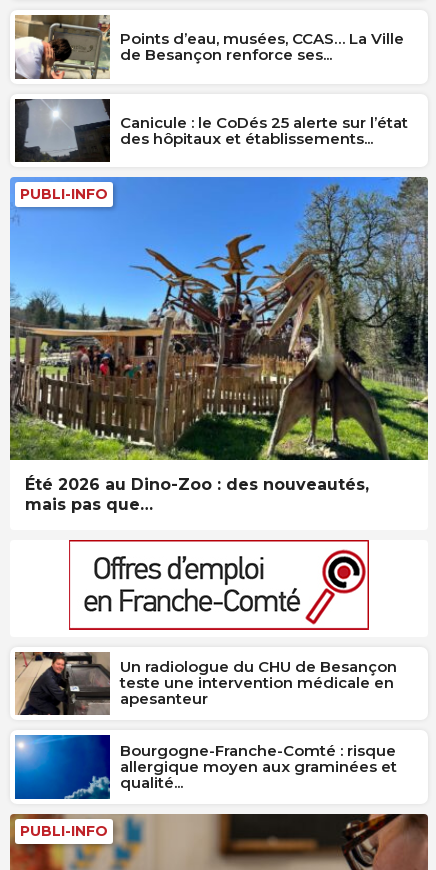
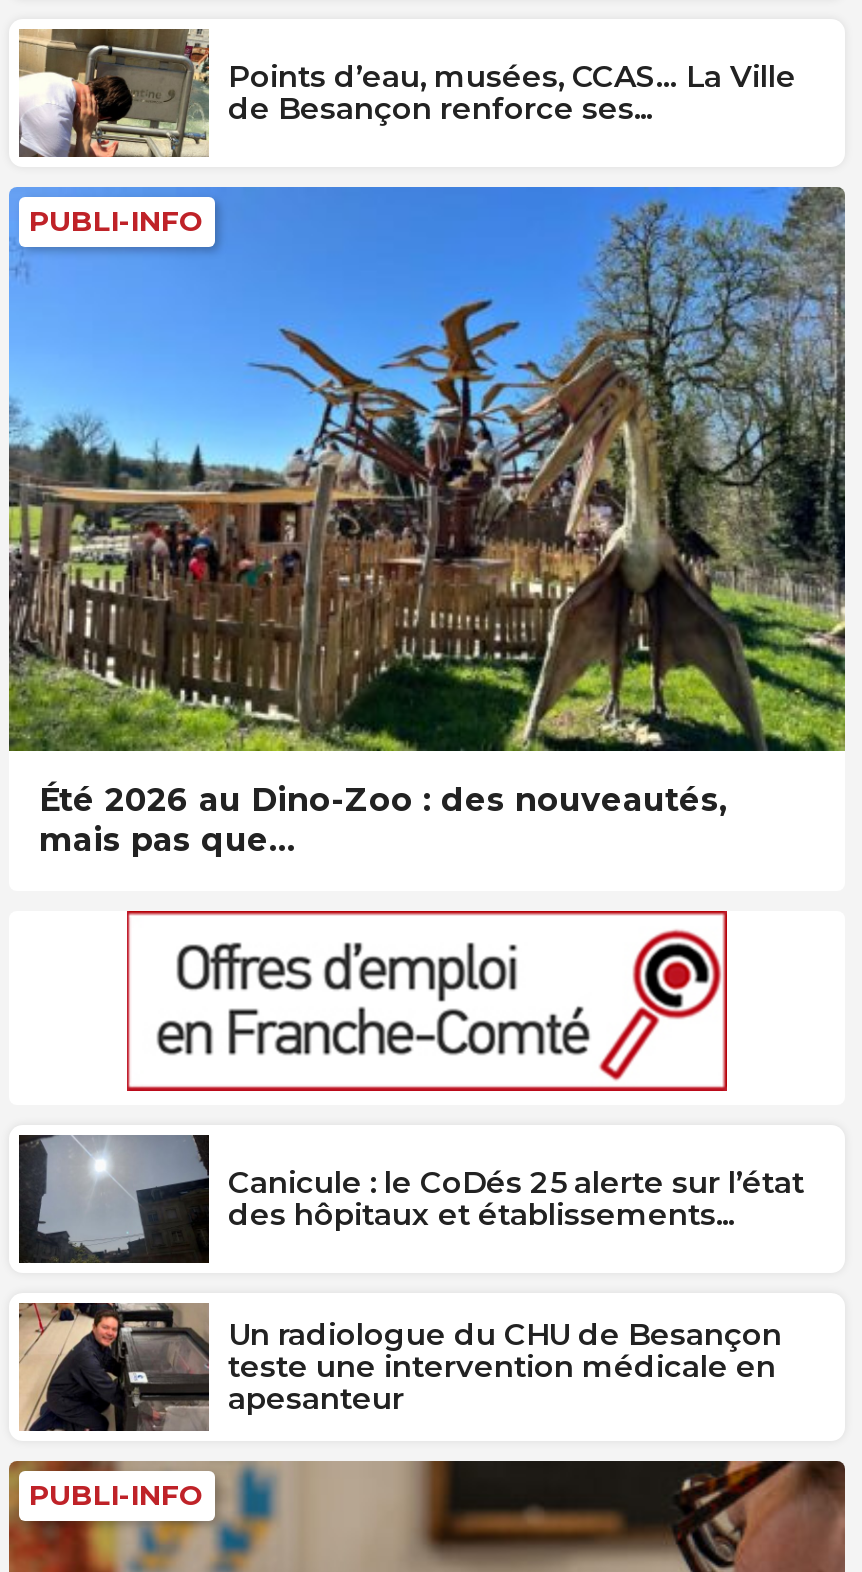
moved [14,98,407,163] -> [17,1134,804,1264]: [image] | Canicule : le CoDés 25 alerte sur l’état | des hôpitaux et établissements...
[14,734,396,800] [image] | Bourgogne-Franche-Comté : risque | allergique moyen aux graminées et | qualité... -> none

